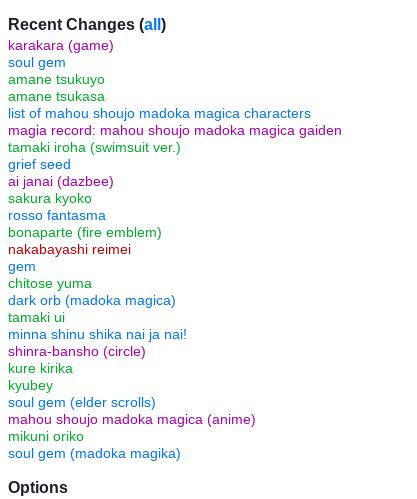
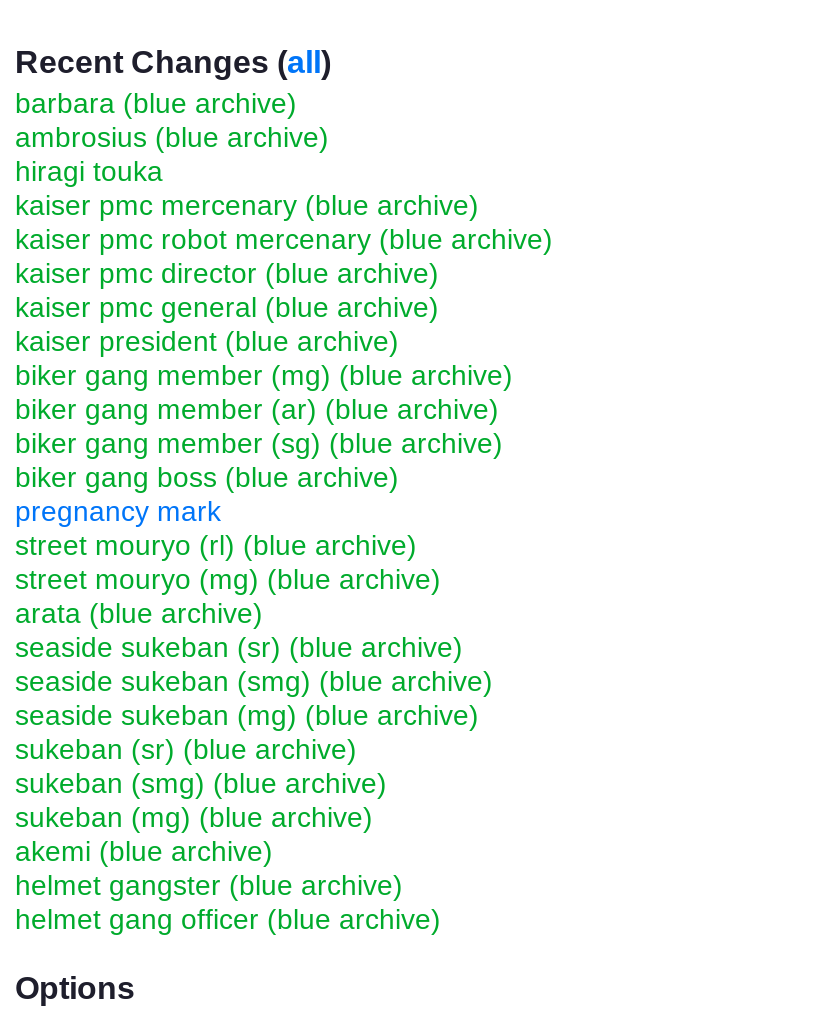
[8,37,342,461] karakara (game) | soul gem | amane tsukuyo | amane tsukasa | list of mahou shoujo madoka magica characters | magia record: mahou shoujo madoka magica gaiden | tamaki iroha (swimsuit ver.) | grief seed | ai janai (dazbee) | sakura kyoko | rosso fantasma | bonaparte (fire emblem) | nakabayashi reimei | gem | chitose yuma | dark orb (madoka magica) | tamaki ui | minna shinu shika nai ja nai! | shinra-bansho (circle) | kure kirika | kyubey | soul gem (elder scrolls) | mahou shoujo madoka magica (anime) | mikuni oriko | soul gem (madoka magika) -> [15,87,553,935] barbara (blue archive) | ambrosius (blue archive) | hiragi touka | kaiser pmc mercenary (blue archive) | kaiser pmc robot mercenary (blue archive) | kaiser pmc director (blue archive) | kaiser pmc general (blue archive) | kaiser president (blue archive) | biker gang member (mg) (blue archive) | biker gang member (ar) (blue archive) | biker gang member (sg) (blue archive) | biker gang boss (blue archive) | pregnancy mark | street mouryo (rl) (blue archive) | street mouryo (mg) (blue archive) | arata (blue archive) | seaside sukeban (sr) (blue archive) | seaside sukeban (smg) (blue archive) | seaside sukeban (mg) (blue archive) | sukeban (sr) (blue archive) | sukeban (smg) (blue archive) | sukeban (mg) (blue archive) | akemi (blue archive) | helmet gangster (blue archive) | helmet gang officer (blue archive)

